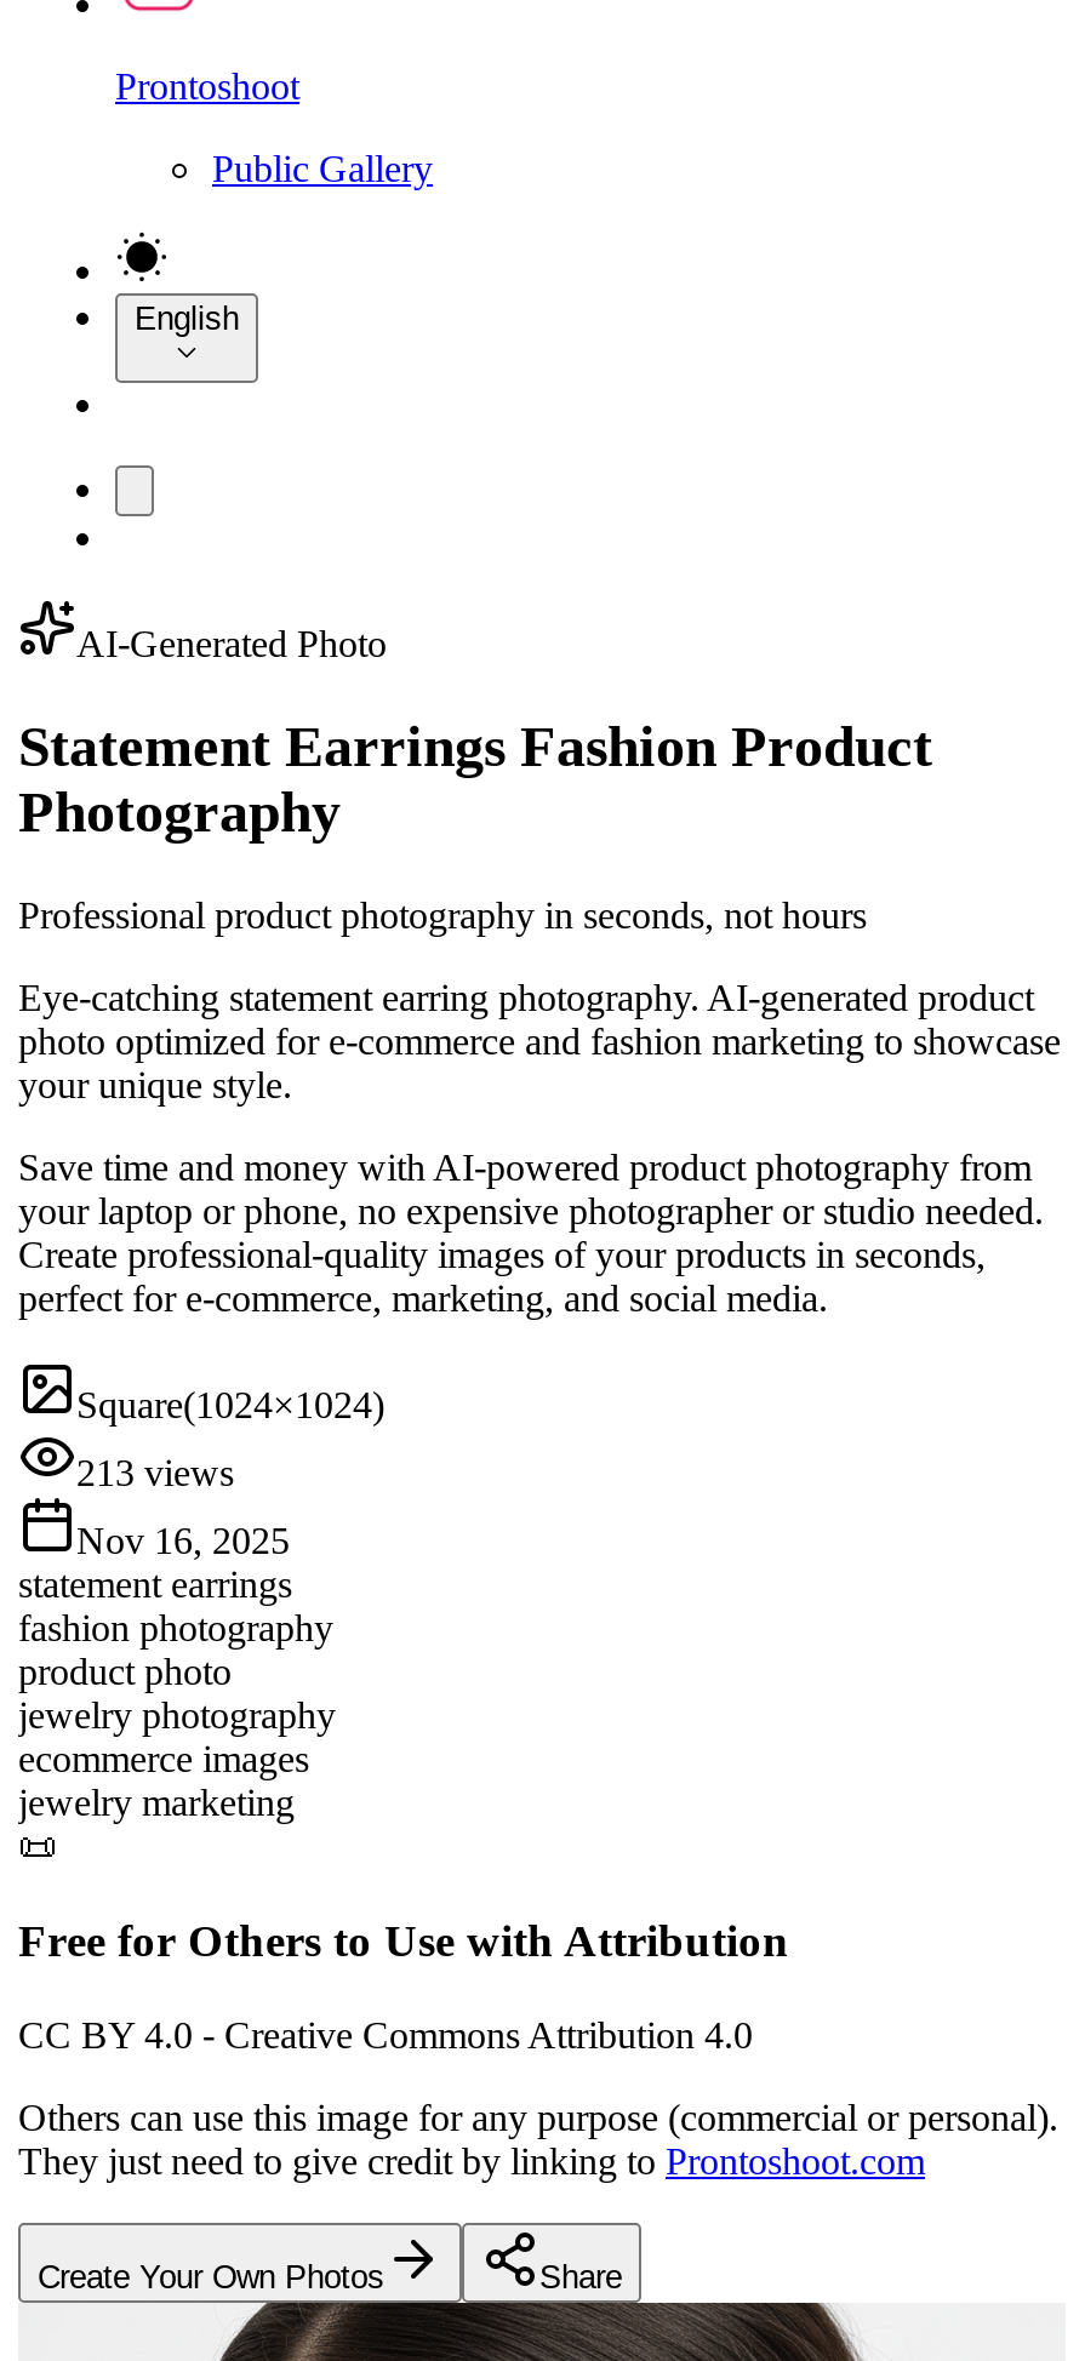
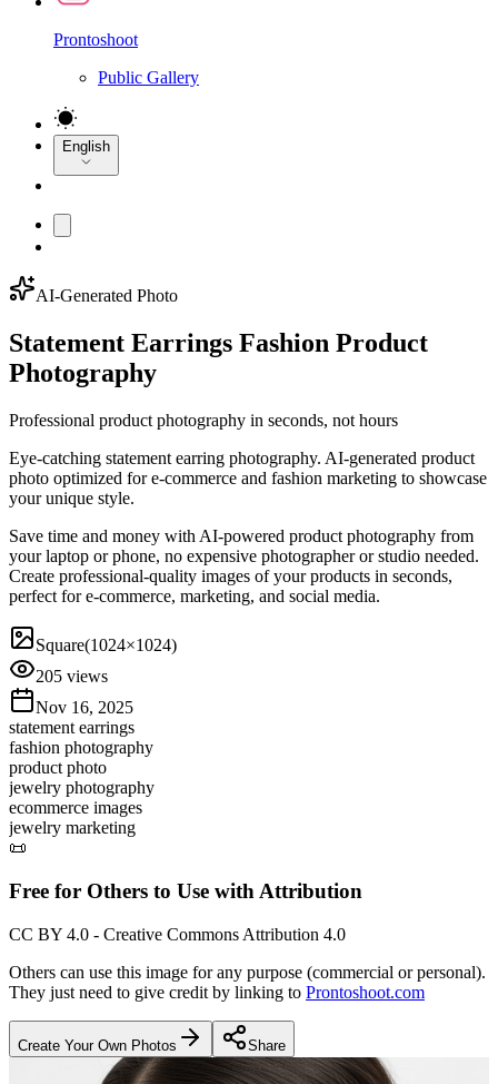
[76,1452,234,1493] 213 views -> [36,667,108,686] 205 views

